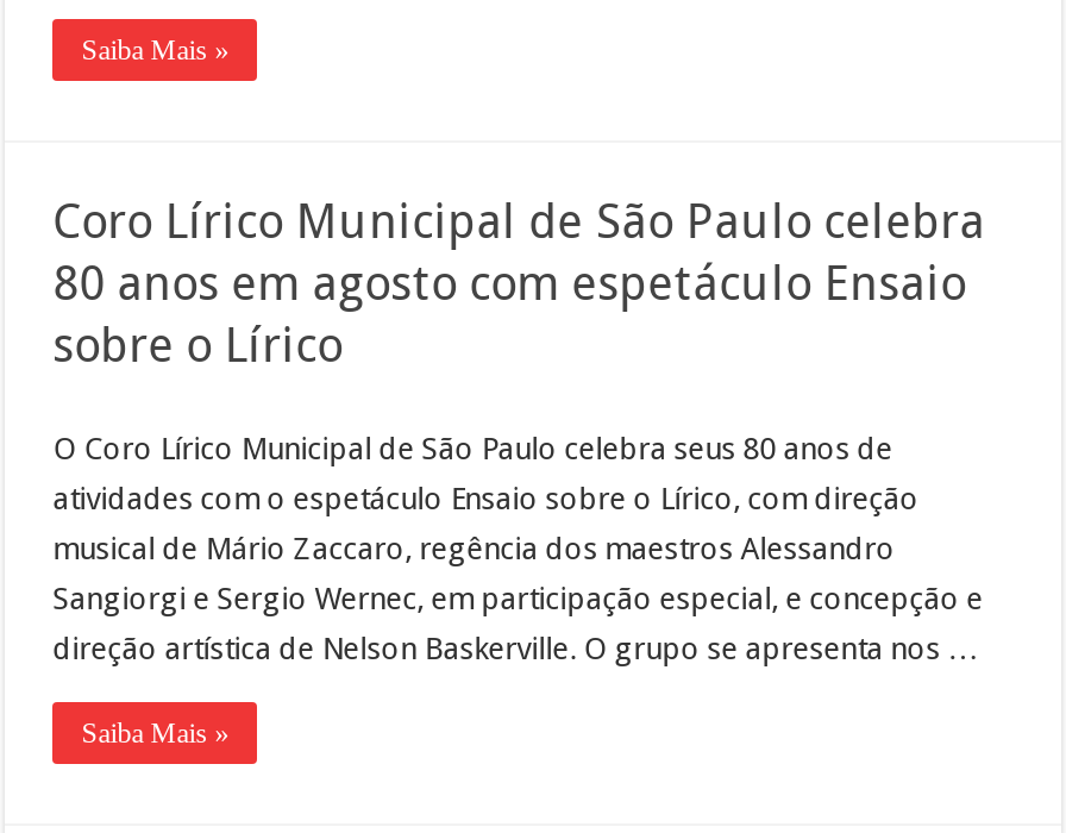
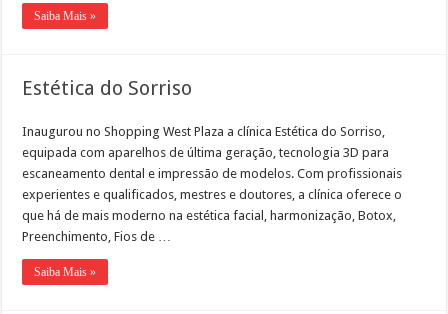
[53,193,986,374] Coro Lírico Municipal de São Paulo celebra | 80 anos em agosto com espetáculo Ensaio | sobre o Lírico -> [22,76,192,100] Estética do Sorriso
[53,431,983,666] O Coro Lírico Municipal de São Paulo celebra seus 80 anos de | atividades com o espetáculo Ensaio sobre o Lírico, com direção | musical de Mário Zaccaro, regência dos maestros Alessandro | Sangiorgi e Sergio Wernec, em participação especial, e concepção e | direção artística de Nelson Baskerville. O grupo se apresenta nos … -> [22,124,402,244] Inaugurou no Shopping West Plaza a clínica Estética do Sorriso, | equipada com aparelhos de última geração, tecnologia 3D para | escaneamento dental e impressão de modelos. Com profissionais | experientes e qualificados, mestres e doutores, a clínica oferece o | que há de mais moderno na estética facial, harmonização, Botox, | Preenchimento, Fios de …

